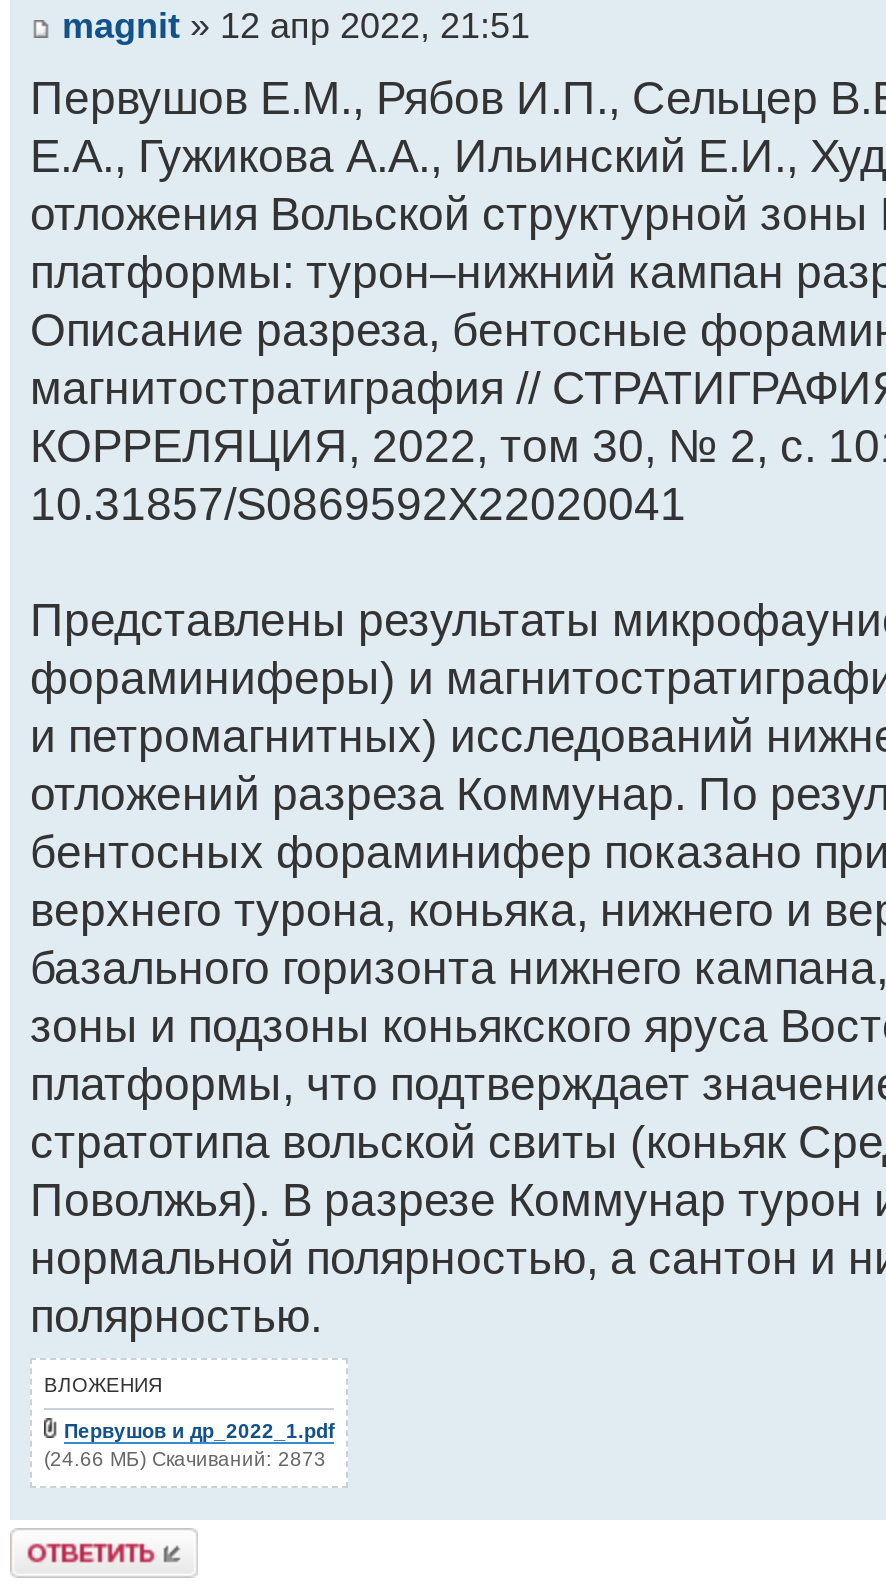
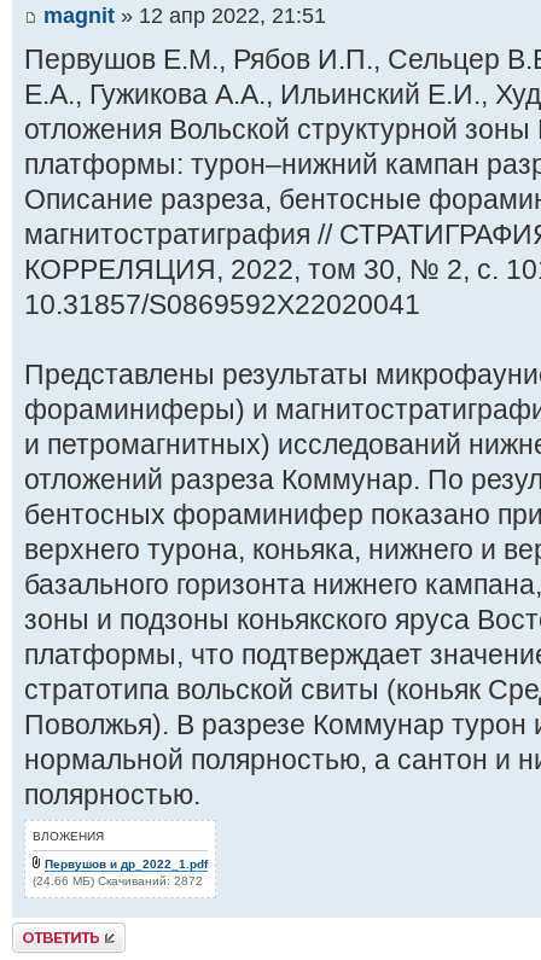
[44,1448,326,1470] (24.66 МБ) Скачиваний: 2873 -> [33,874,203,888] (24.66 МБ) Скачиваний: 2872

